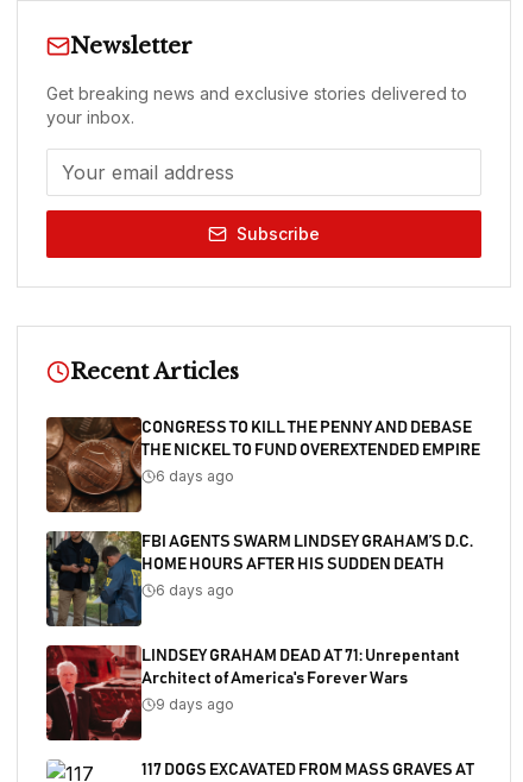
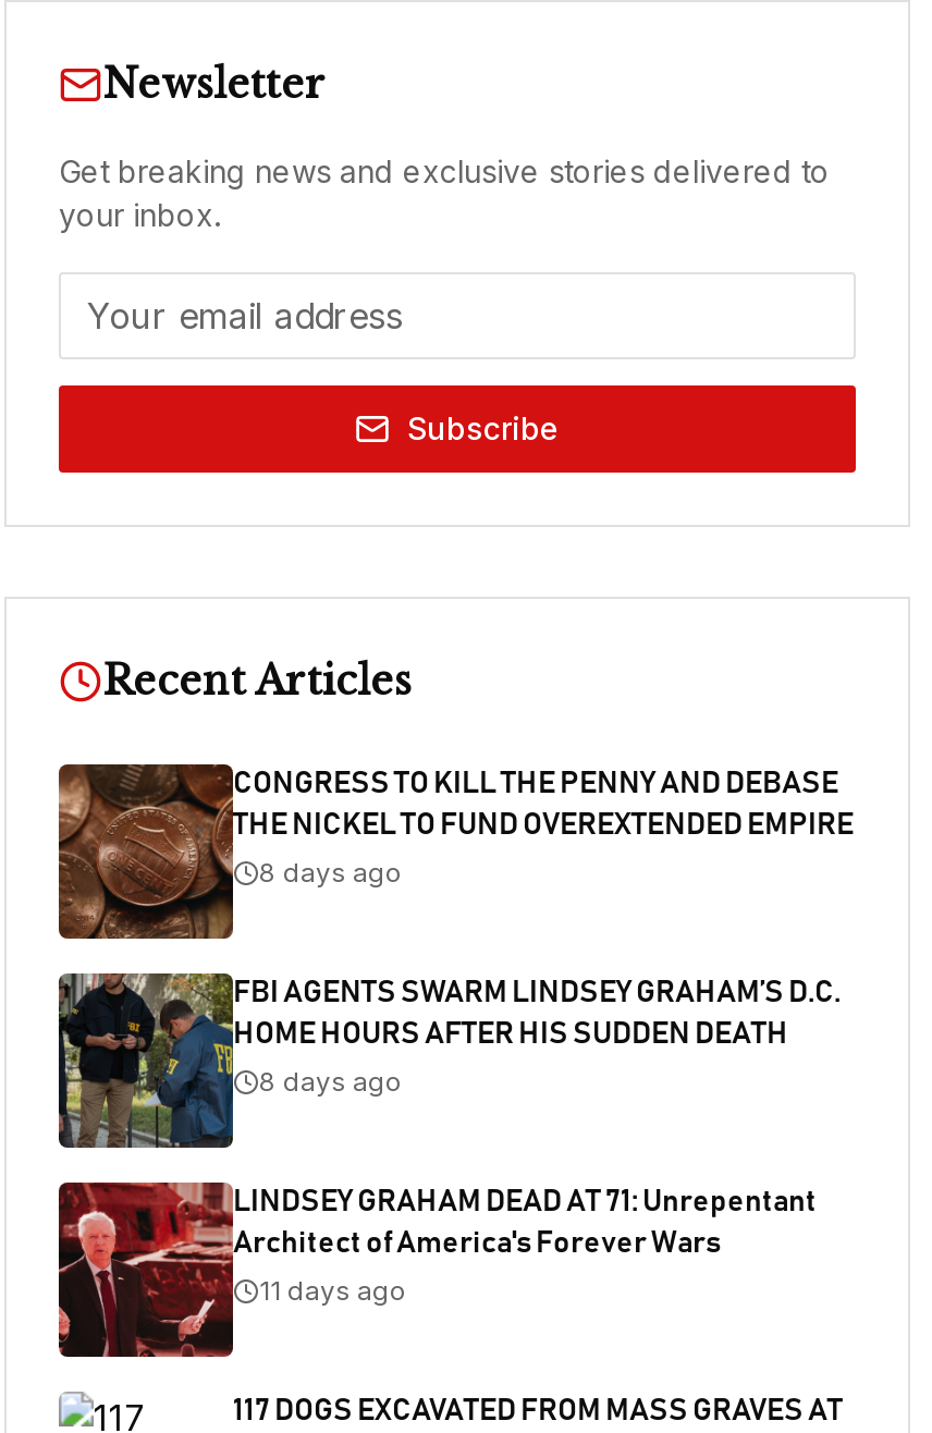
[156,467,234,485] 6 days ago -> [259,856,403,889] 8 days ago
[156,581,234,599] 6 days ago -> [259,1065,403,1098] 8 days ago
[156,695,234,713] 9 days ago -> [259,1274,407,1307] 11 days ago

